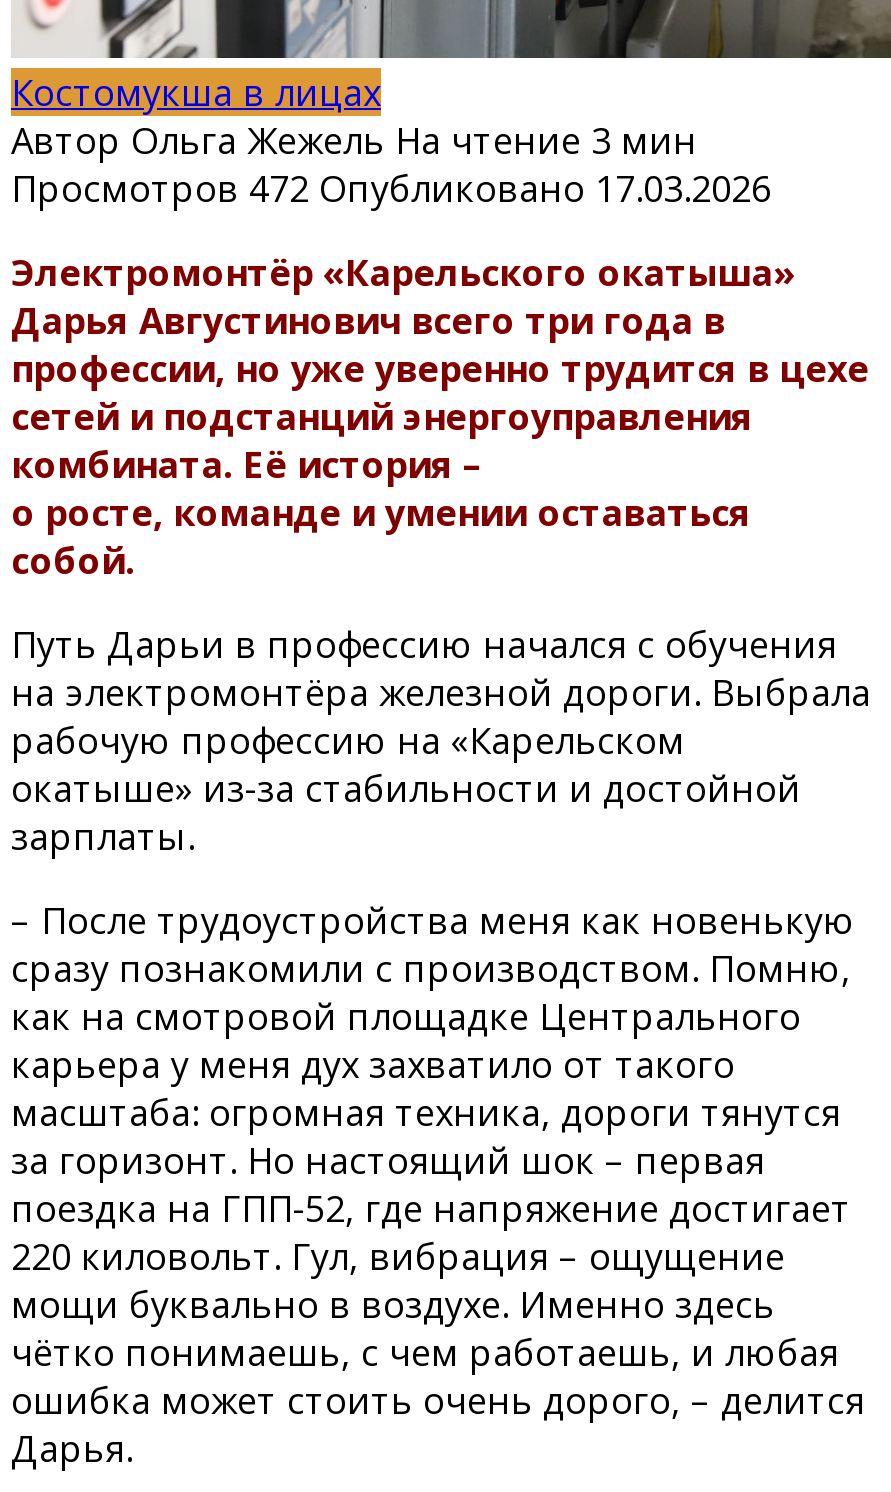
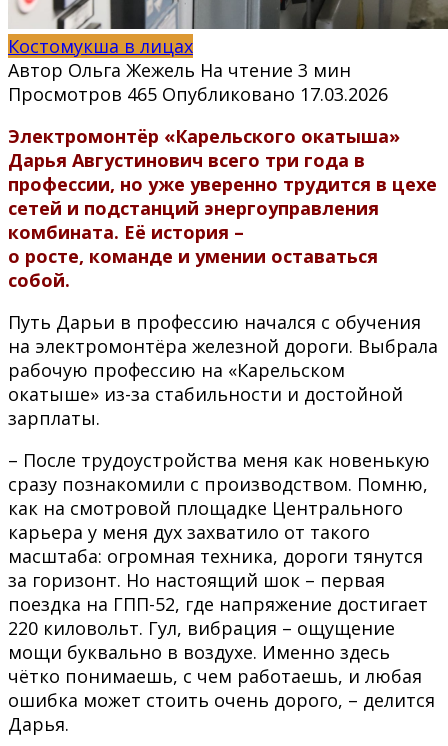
[11,164,771,212] Просмотров 472 Опубликовано 17.03.2026 -> [8,82,388,106] Просмотров 465 Опубликовано 17.03.2026

